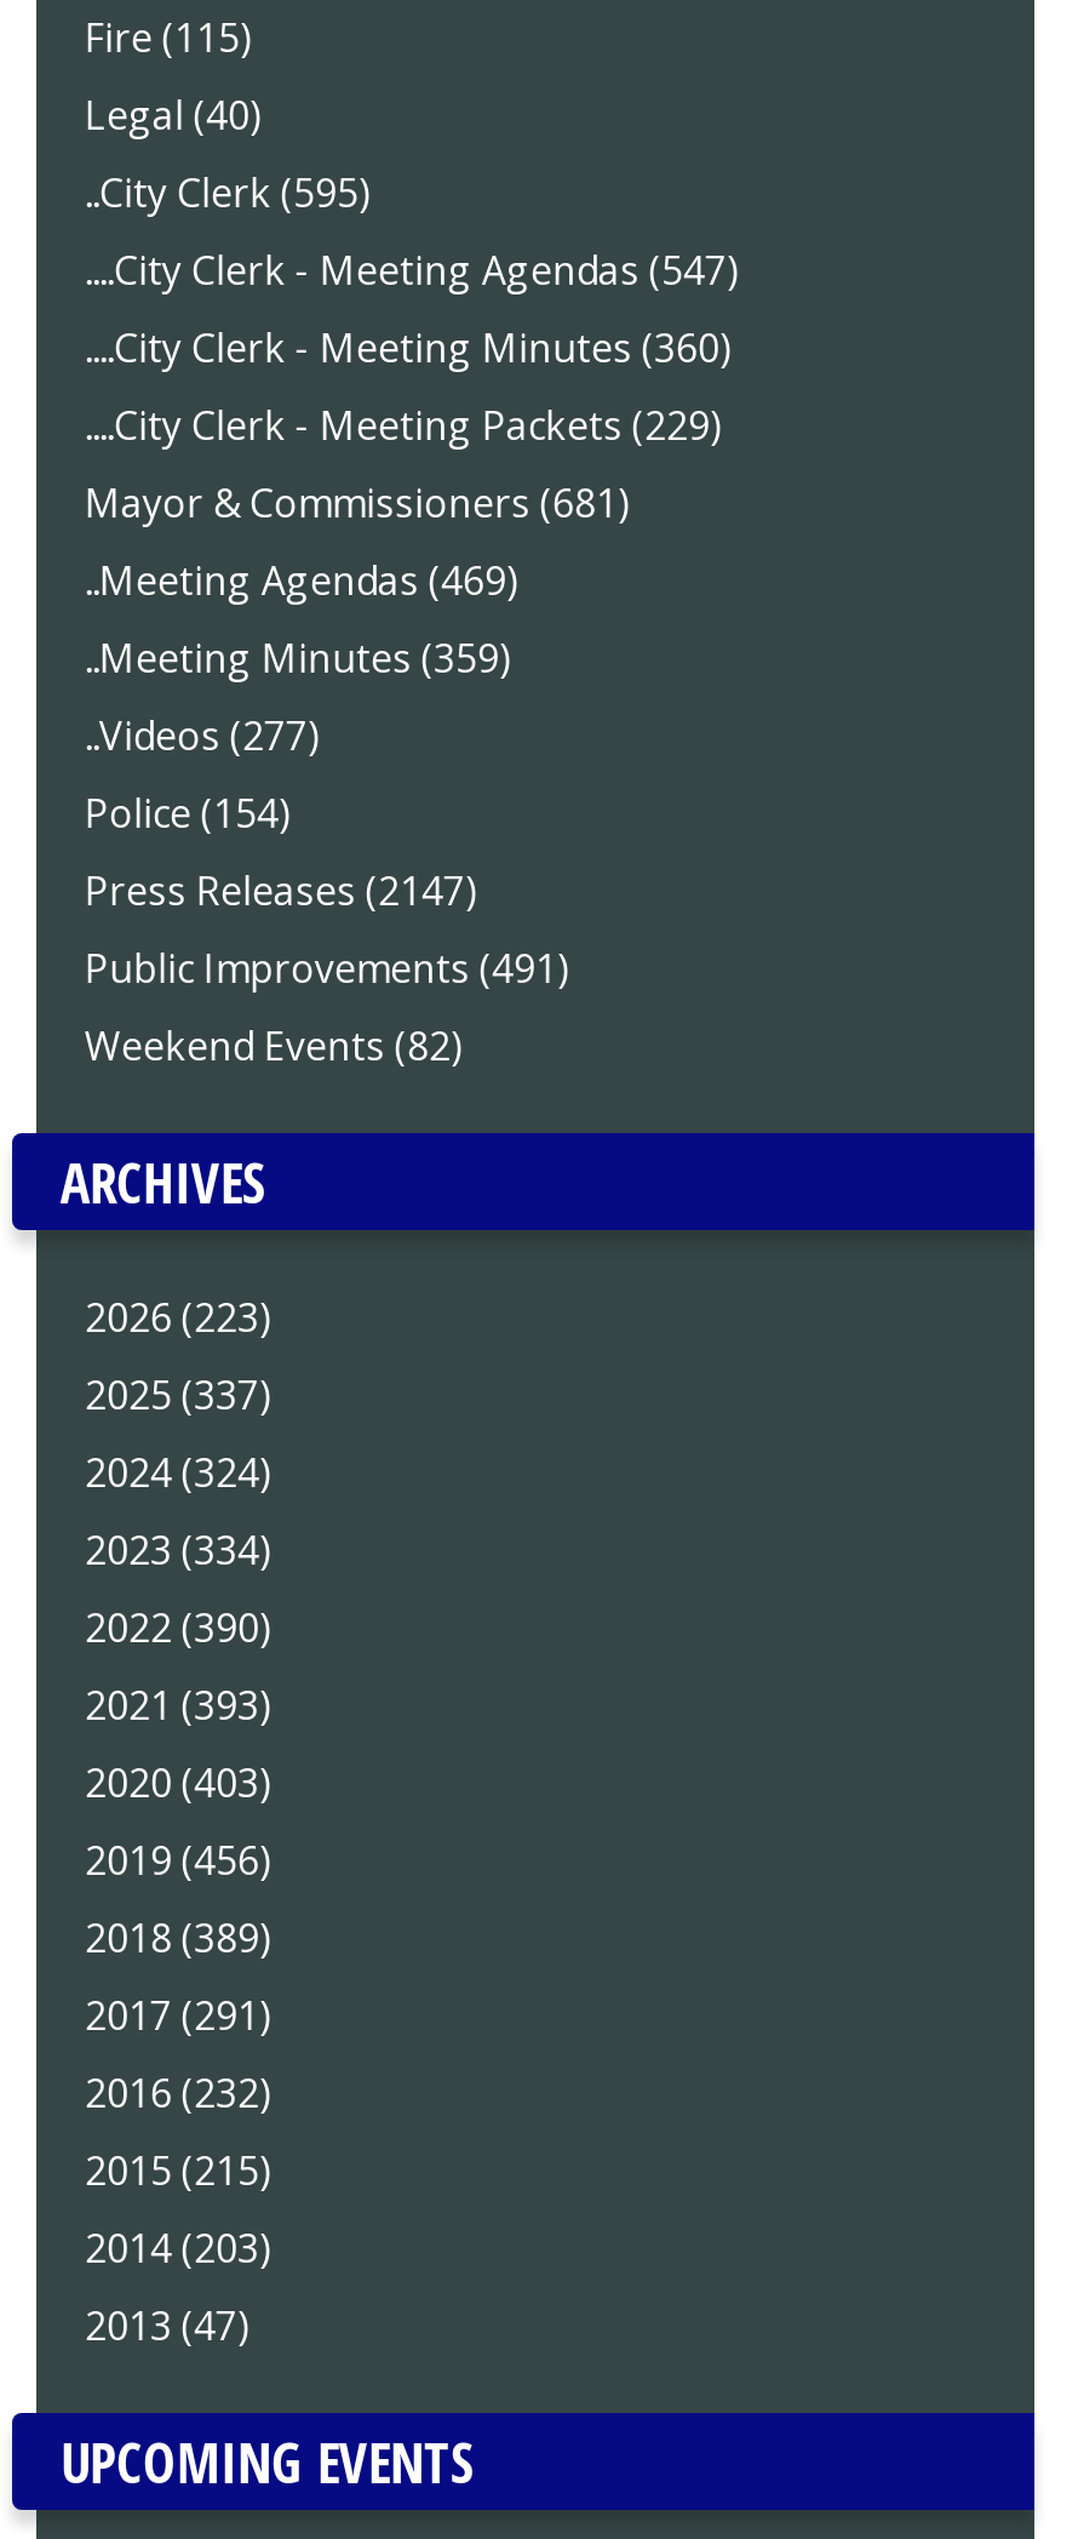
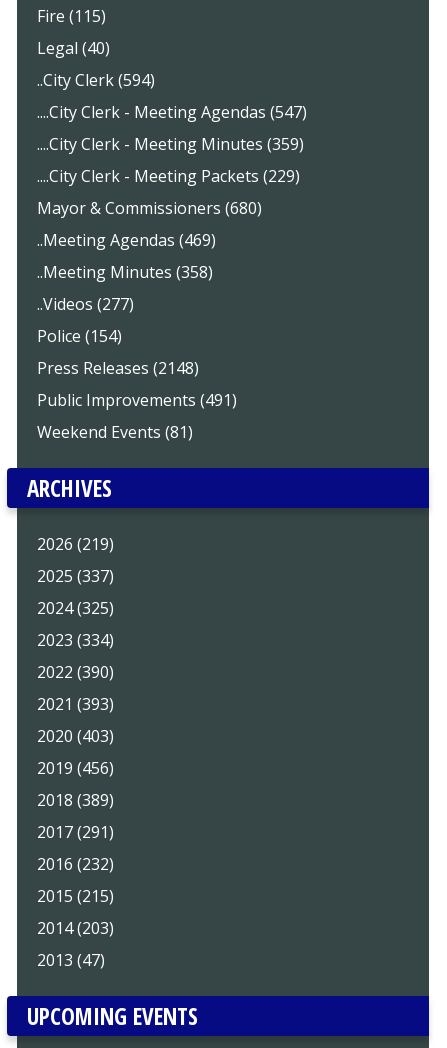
[84,167,370,220] ..City Clerk (595) -> [37,69,155,91] ..City Clerk (594)
[84,322,731,375] ....City Clerk - Meeting Minutes (360) -> [37,133,304,155] ....City Clerk - Meeting Minutes (359)
[84,477,629,530] Mayor & Commissioners (681) -> [37,197,262,219] Mayor & Commissioners (680)
[84,632,511,685] ..Meeting Minutes (359) -> [37,261,213,283] ..Meeting Minutes (358)
[84,865,477,918] Press Releases (2147) -> [37,357,199,379] Press Releases (2148)
[84,1020,462,1073] Weekend Events (82) -> [37,421,193,443] Weekend Events (81)
[84,1291,271,1345] 2026 (223) -> [37,533,114,555] 2026 (219)
[84,1446,271,1500] 2024 (324) -> [37,597,114,619] 2024 (325)

